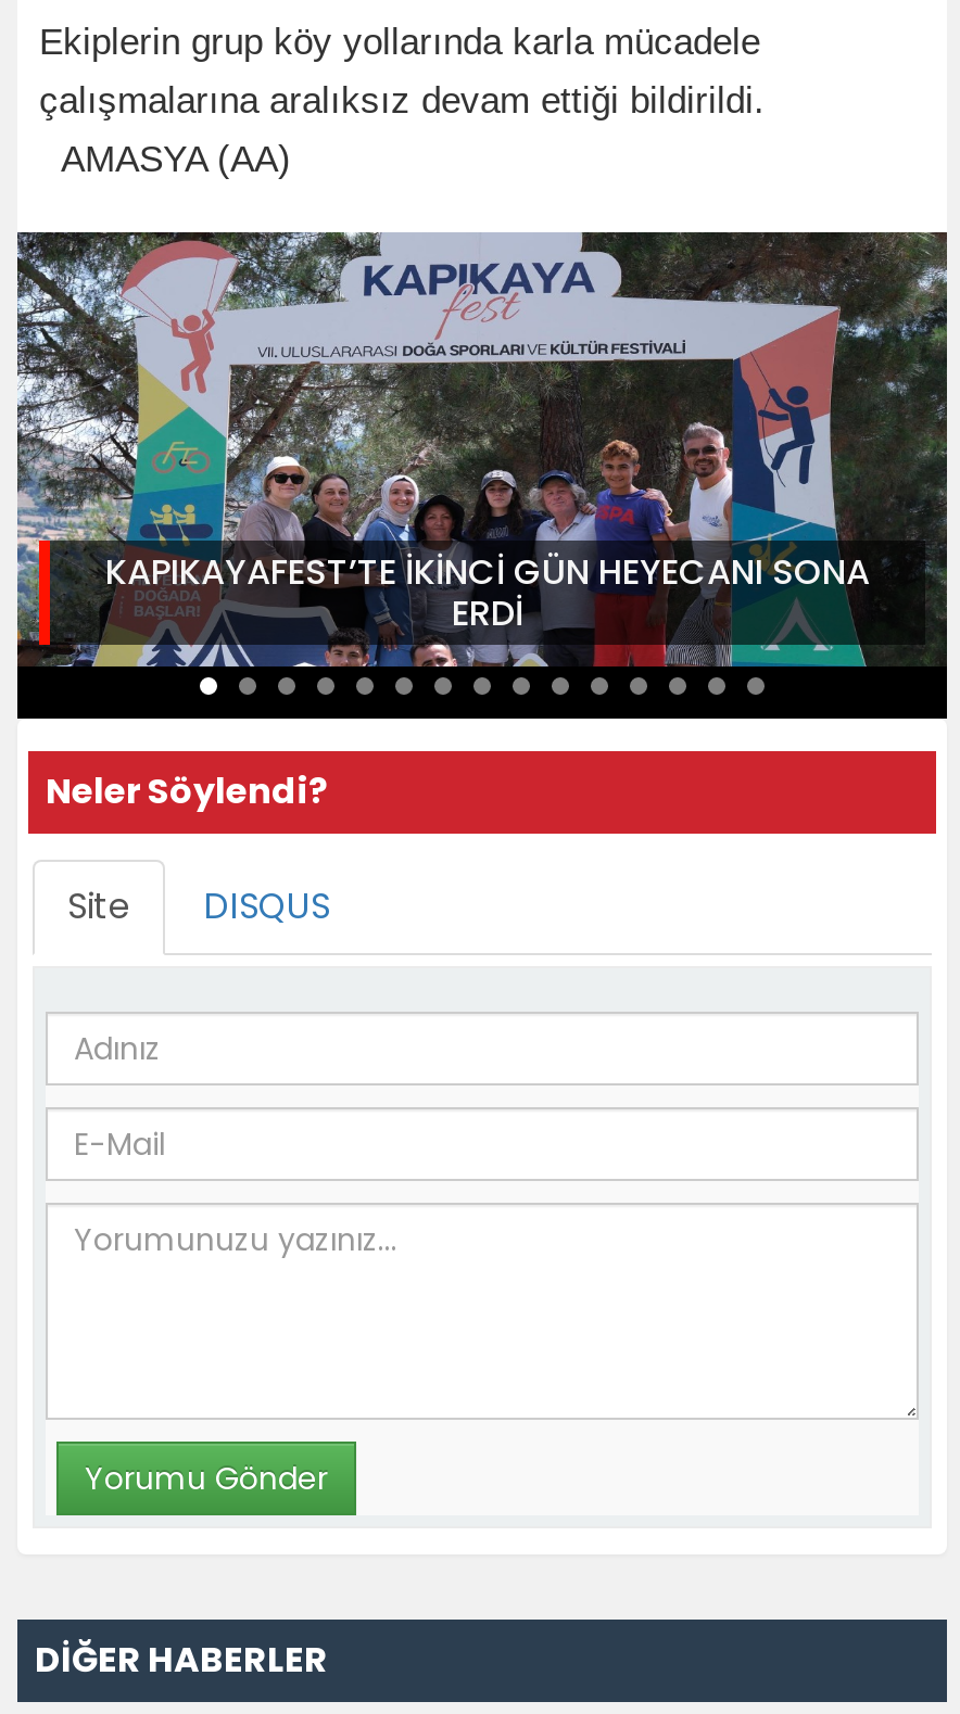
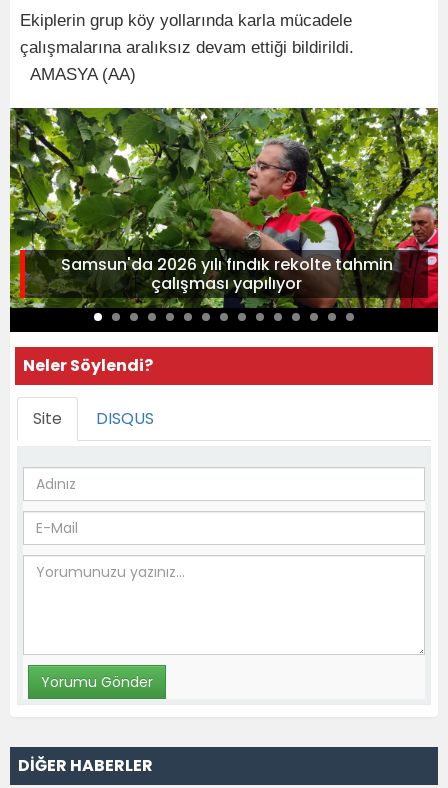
[15,230,949,669] [image] | KAPIKAYAFEST’TE İKİNCİ GÜN HEYECANI SONA | ERDİ -> [9,107,439,309] [image] | Samsun'da 2026 yılı fındık rekolte tahmin | çalışması yapılıyor

